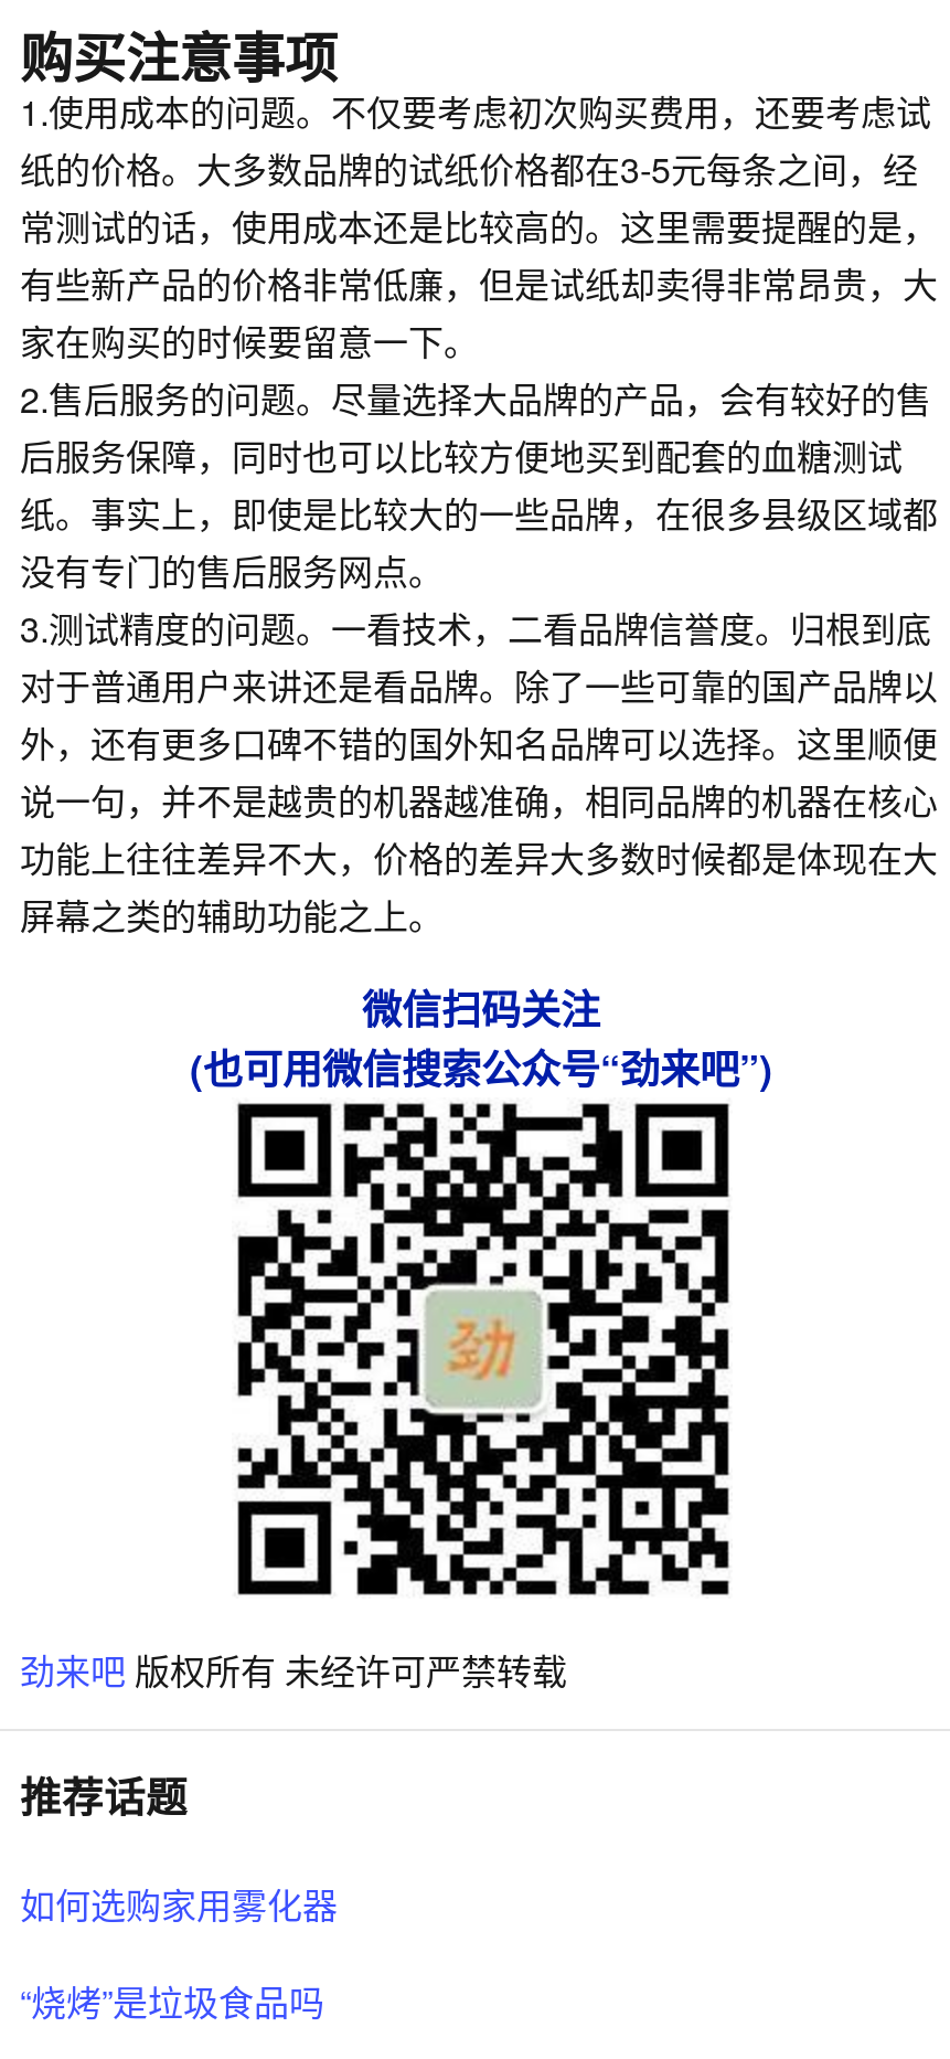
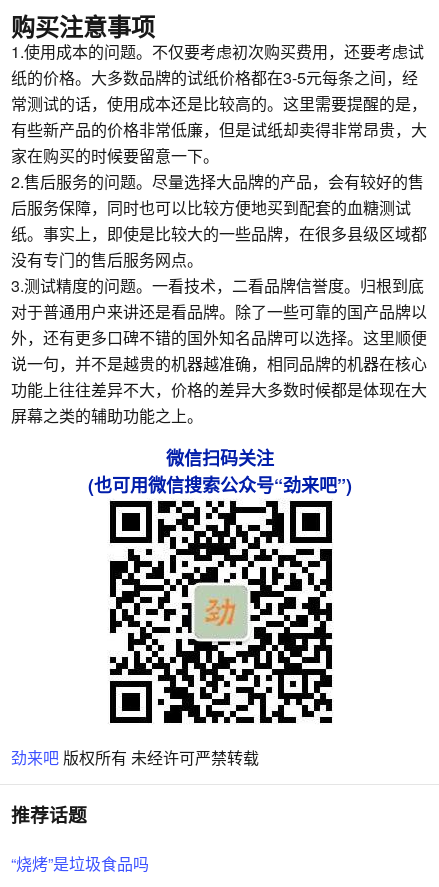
[20,1878,338,1929] 如何选购家用雾化器 -> none

